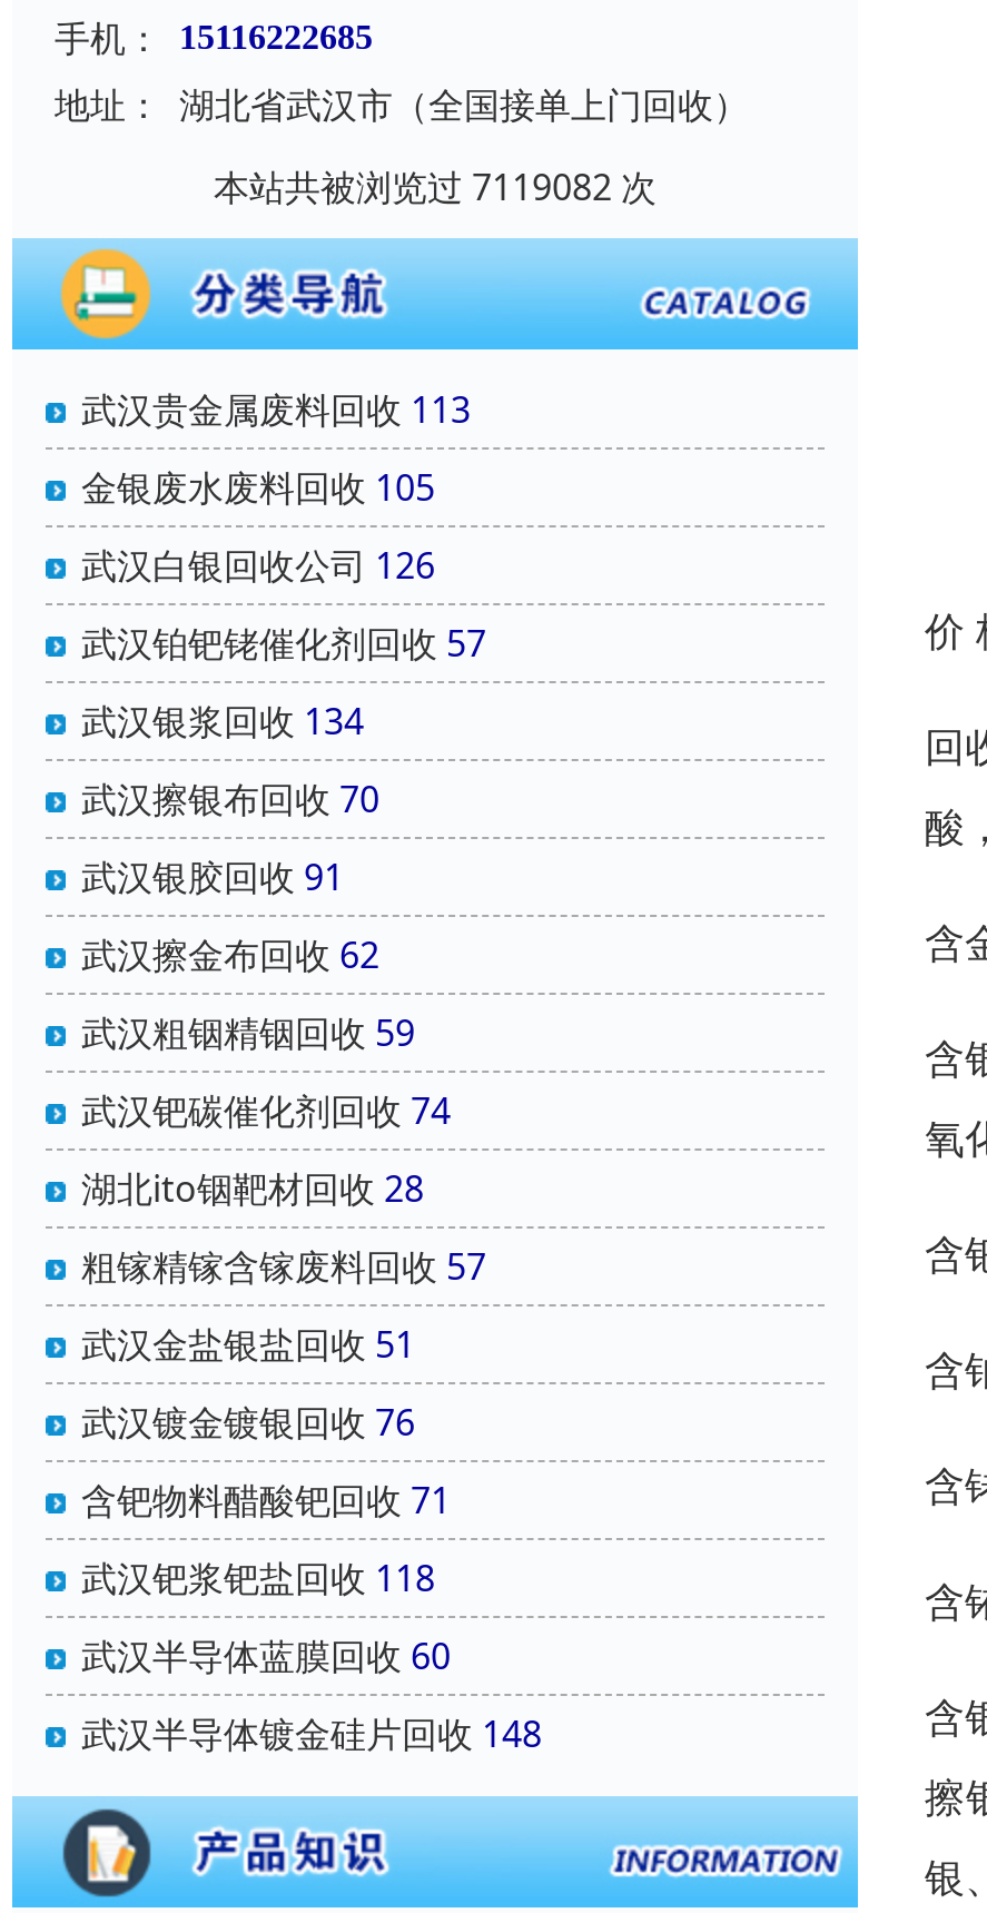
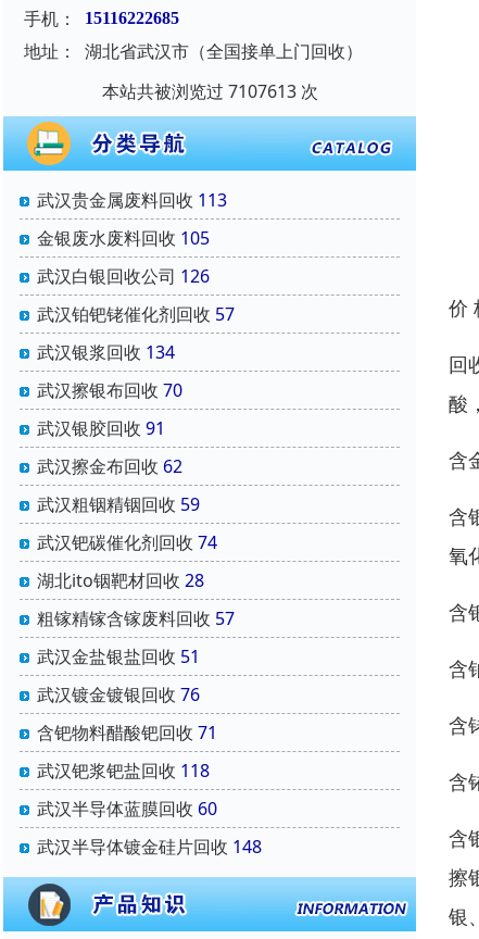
[214,163,657,212] 本站共被浏览过 7119082 次 -> [102,80,318,103] 本站共被浏览过 7107613 次

